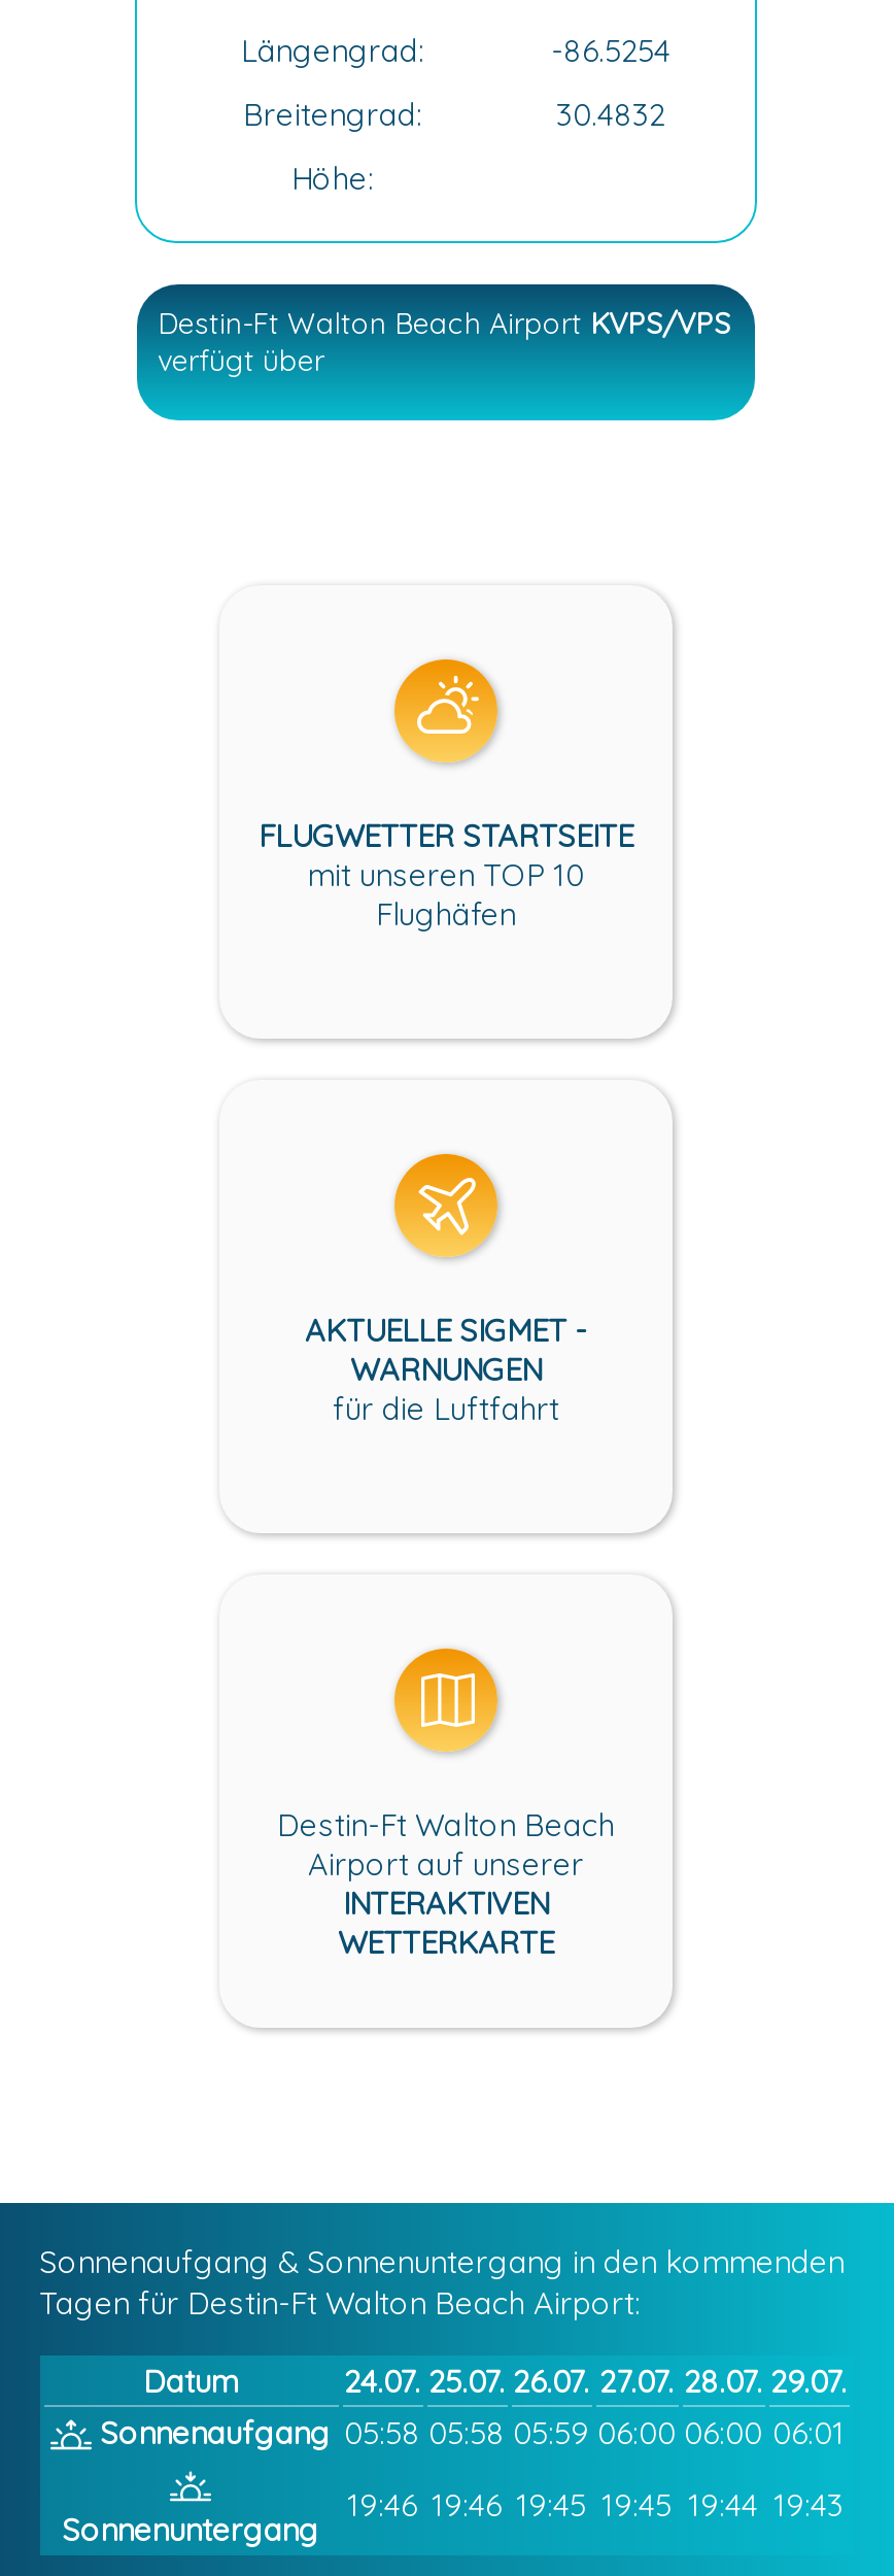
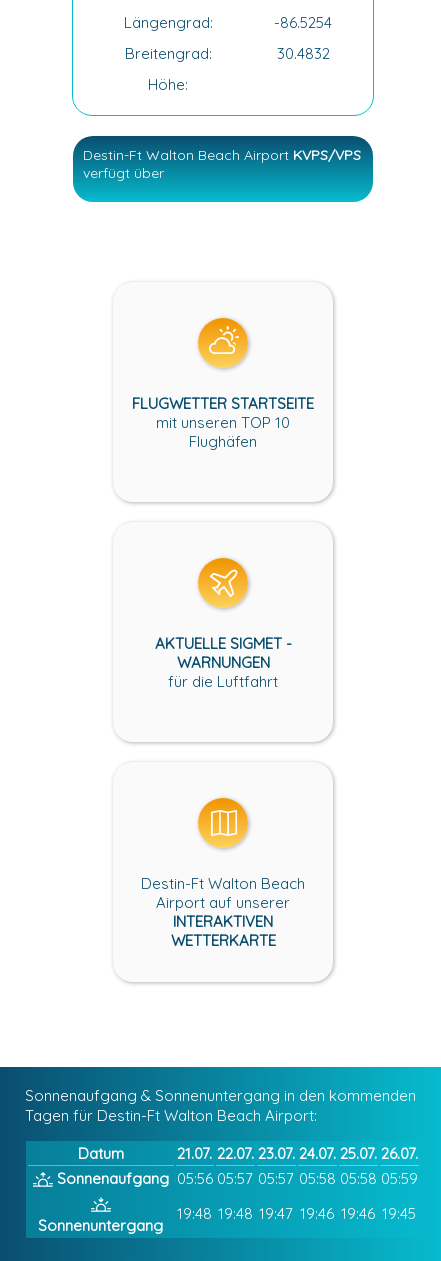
[344,2363,847,2402] 24.07. 25.07. 26.07. 27.07. 28.07. 29.07. -> [177,1144,417,1163] 21.07. 22.07. 23.07. 24.07. 25.07. 26.07.
[92,2414,845,2453] Sonnenaufgang 05:58 05:58 05:59 06:00 06:00 06:01 -> [52,1169,417,1188] Sonnenaufgang 05:56 05:57 05:57 05:58 05:58 05:59
[347,2486,844,2525] 19:46 19:46 19:45 19:45 19:44 19:43 -> [177,1204,416,1223] 19:48 19:48 19:47 19:46 19:46 19:45

